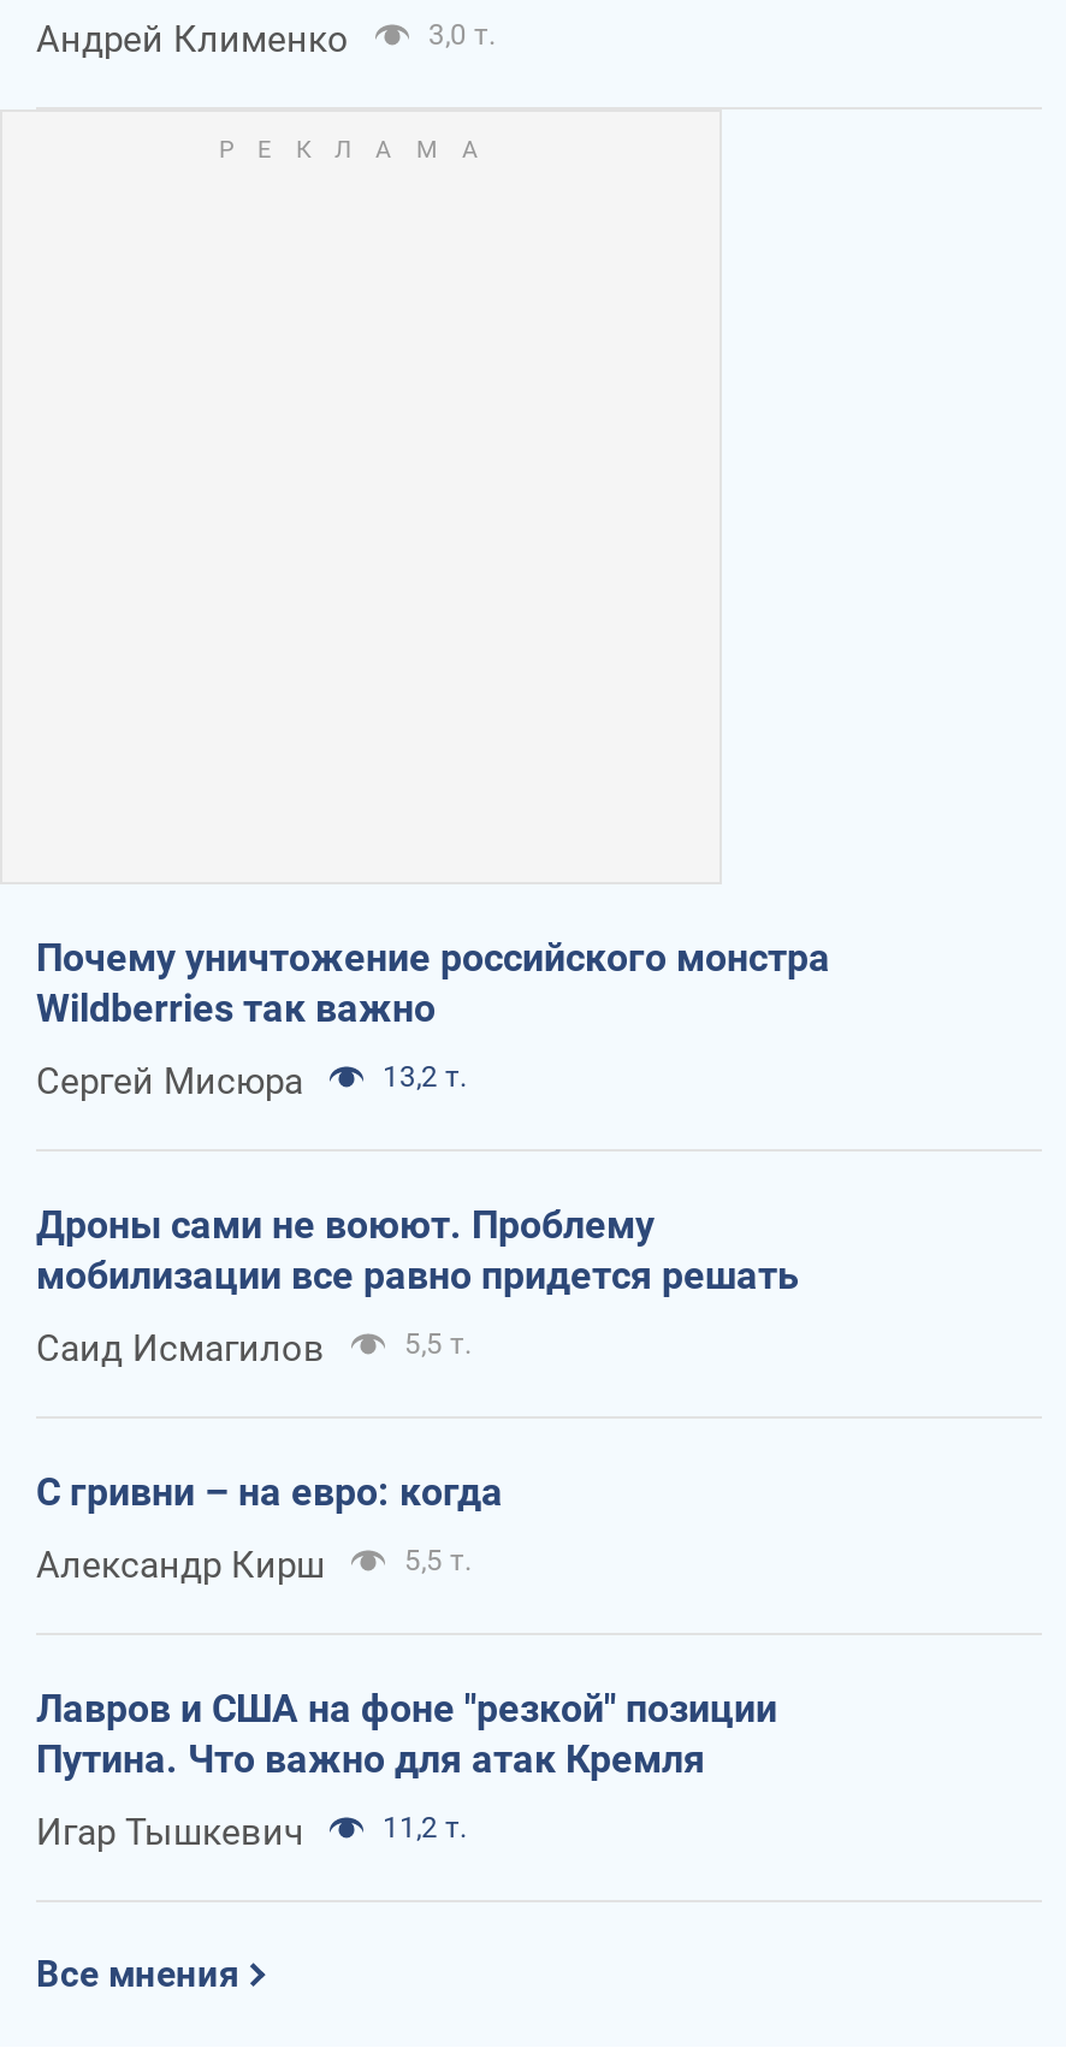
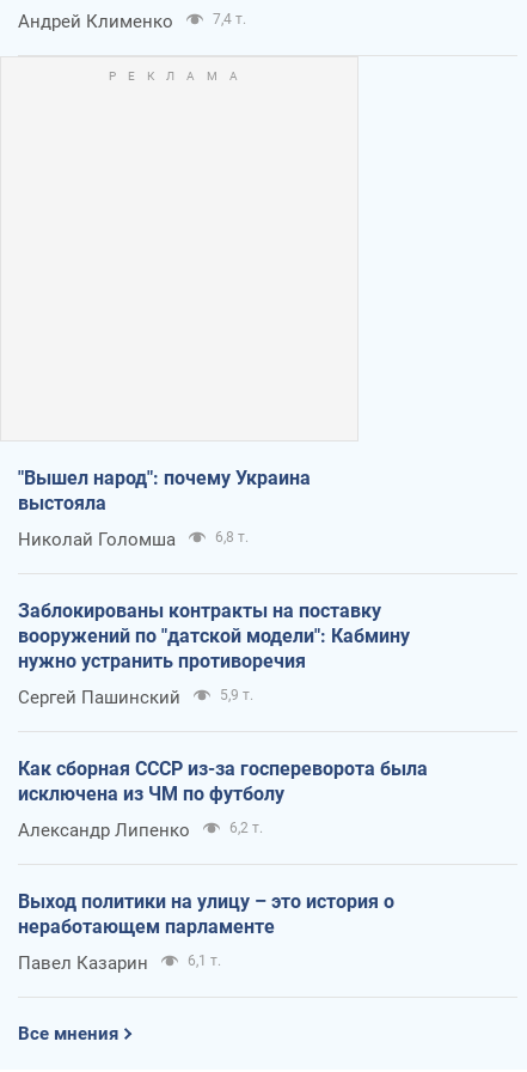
[428,17,496,51] 3,0 т. -> [213,10,246,27] 7,4 т.
[36,934,830,1030] Почему уничтожение российского монстра | Wildberries так важно -> [18,466,311,514] "Вышел народ": почему Украина | выстояла
[36,1059,467,1102] Сергей Мисюра | 13,2 т. -> [18,528,249,550] Николай Голомша | 6,8 т.
[36,1201,799,1297] Дроны сами не воюют. Проблему | мобилизации все равно придется решать -> [18,599,410,672] Заблокированы контракты на поставку | вооружений по "датской модели": Кабмину | нужно устранить противоречия
[36,1326,472,1369] Саид Исмагилов | 5,5 т. -> [18,686,253,708] Сергей Пашинский | 5,9 т.
[36,1468,503,1514] С гривни – на евро: когда -> [18,757,428,805] Как сборная СССР из-за госпереворота была | исключена из ЧМ по футболу
[36,1543,472,1586] Александр Кирш | 5,5 т. -> [18,819,263,840] Александр Липенко | 6,2 т.
[36,1685,777,1781] Лавров и США на фоне "резкой" позиции | Путина. Что важно для атак Кремля -> [18,890,394,937] Выход политики на улицу – это история о | неработающем парламенте
[36,1810,467,1853] Игар Тышкевич | 11,2 т. -> [18,952,221,973] Павел Казарин | 6,1 т.

